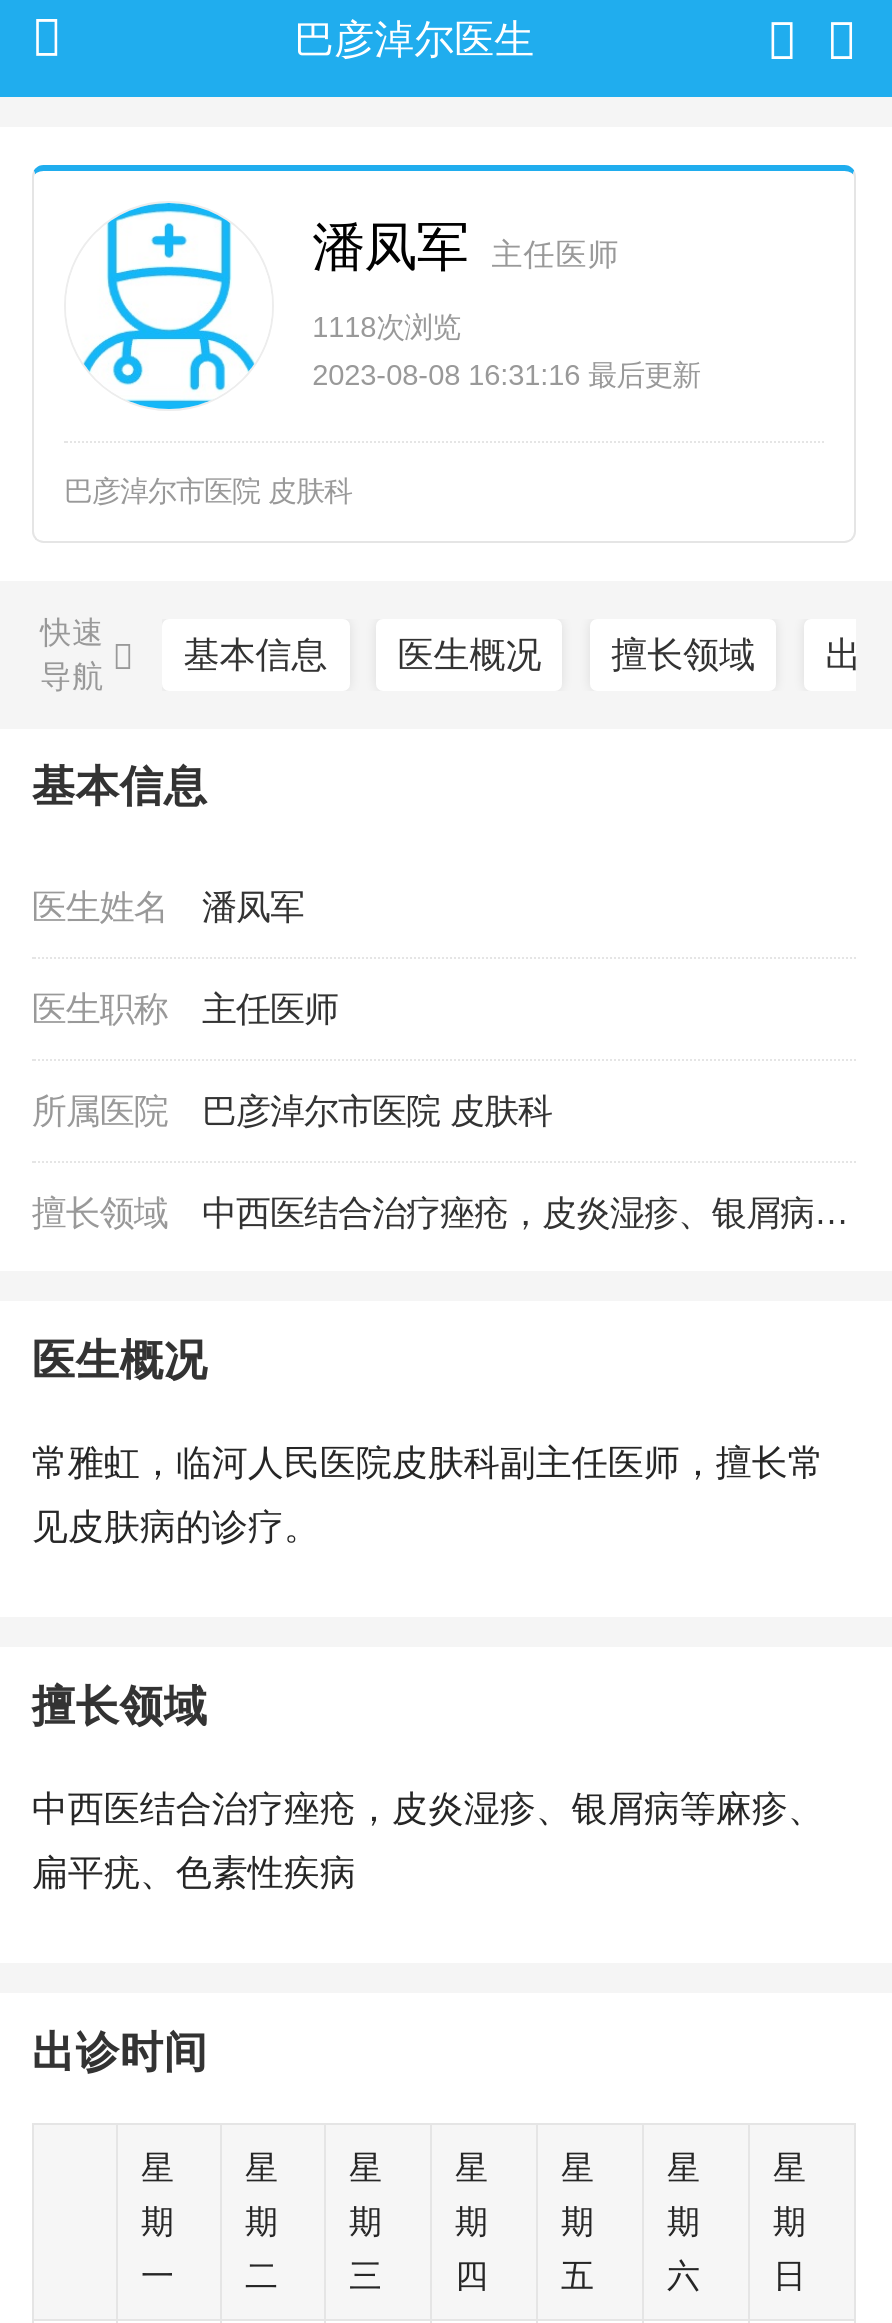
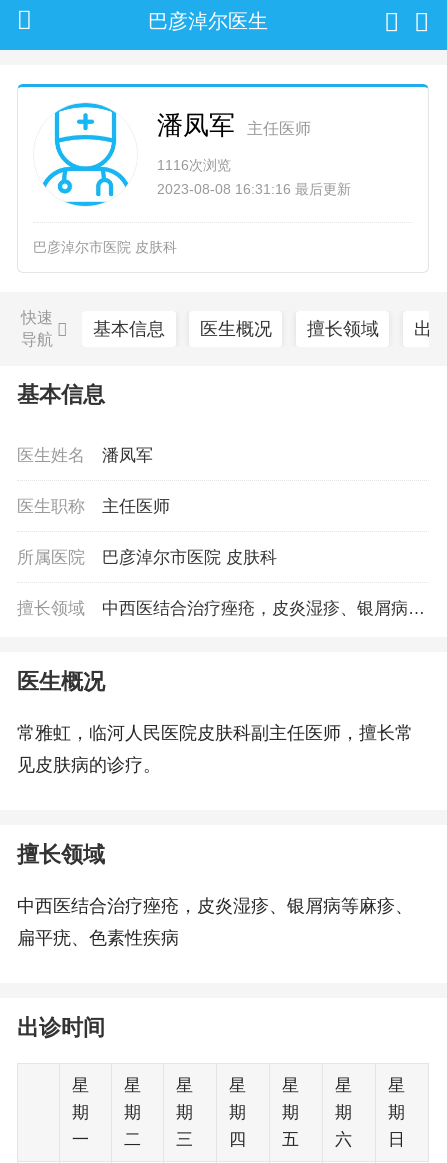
[312,312,460,344] 1118次浏览 -> [157,157,231,173] 1116次浏览

